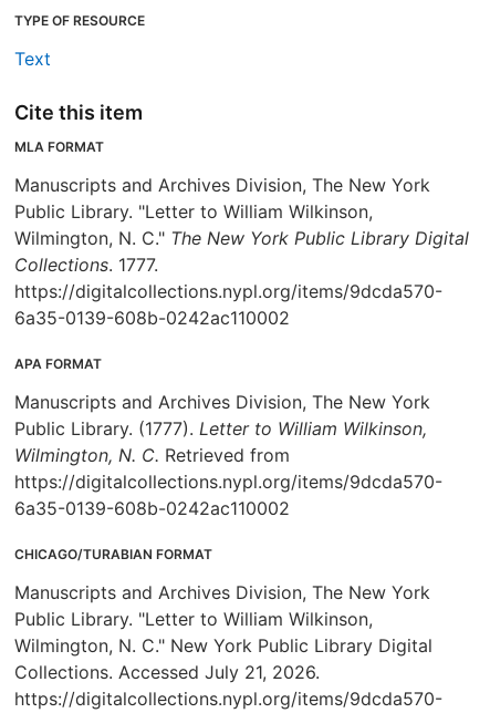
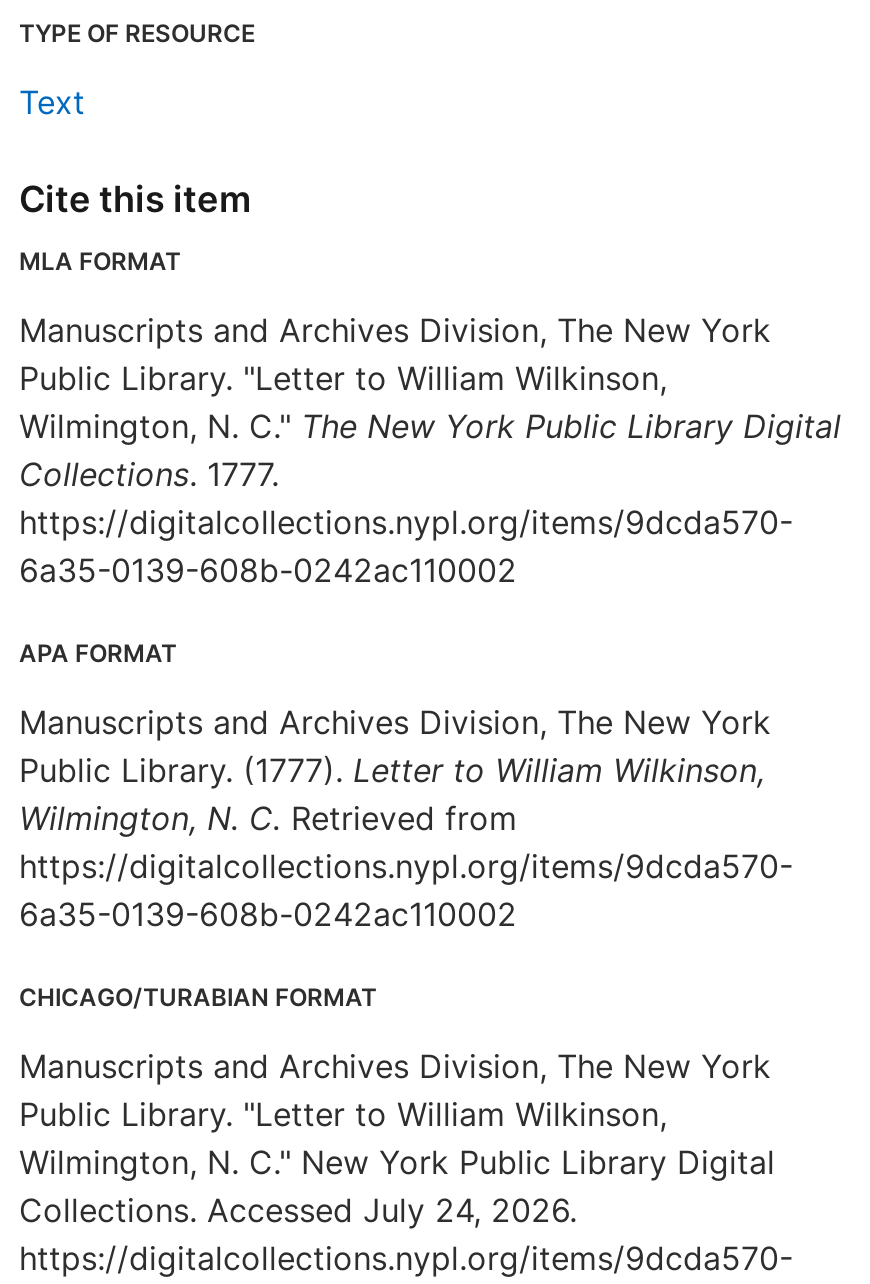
[14,661,320,683] Collections. Accessed July 21, 2026. -> [19,1190,577,1230] Collections. Accessed July 24, 2026.

